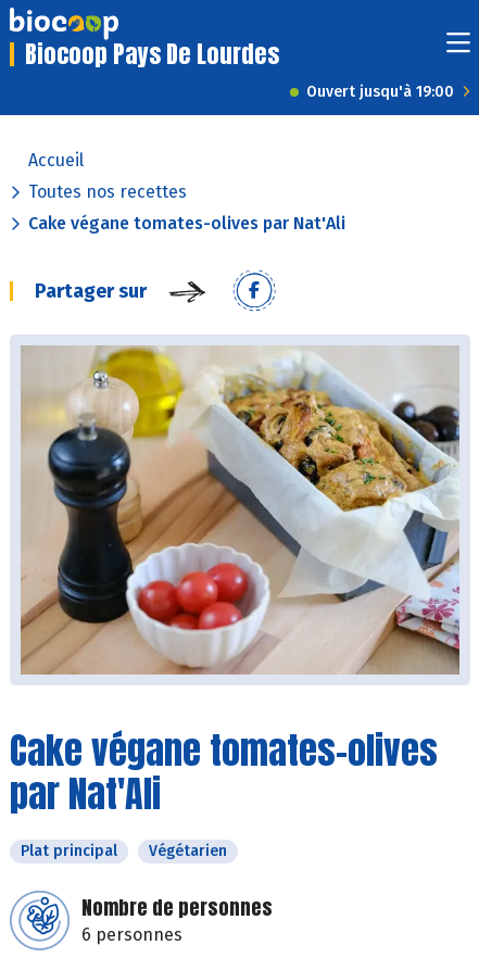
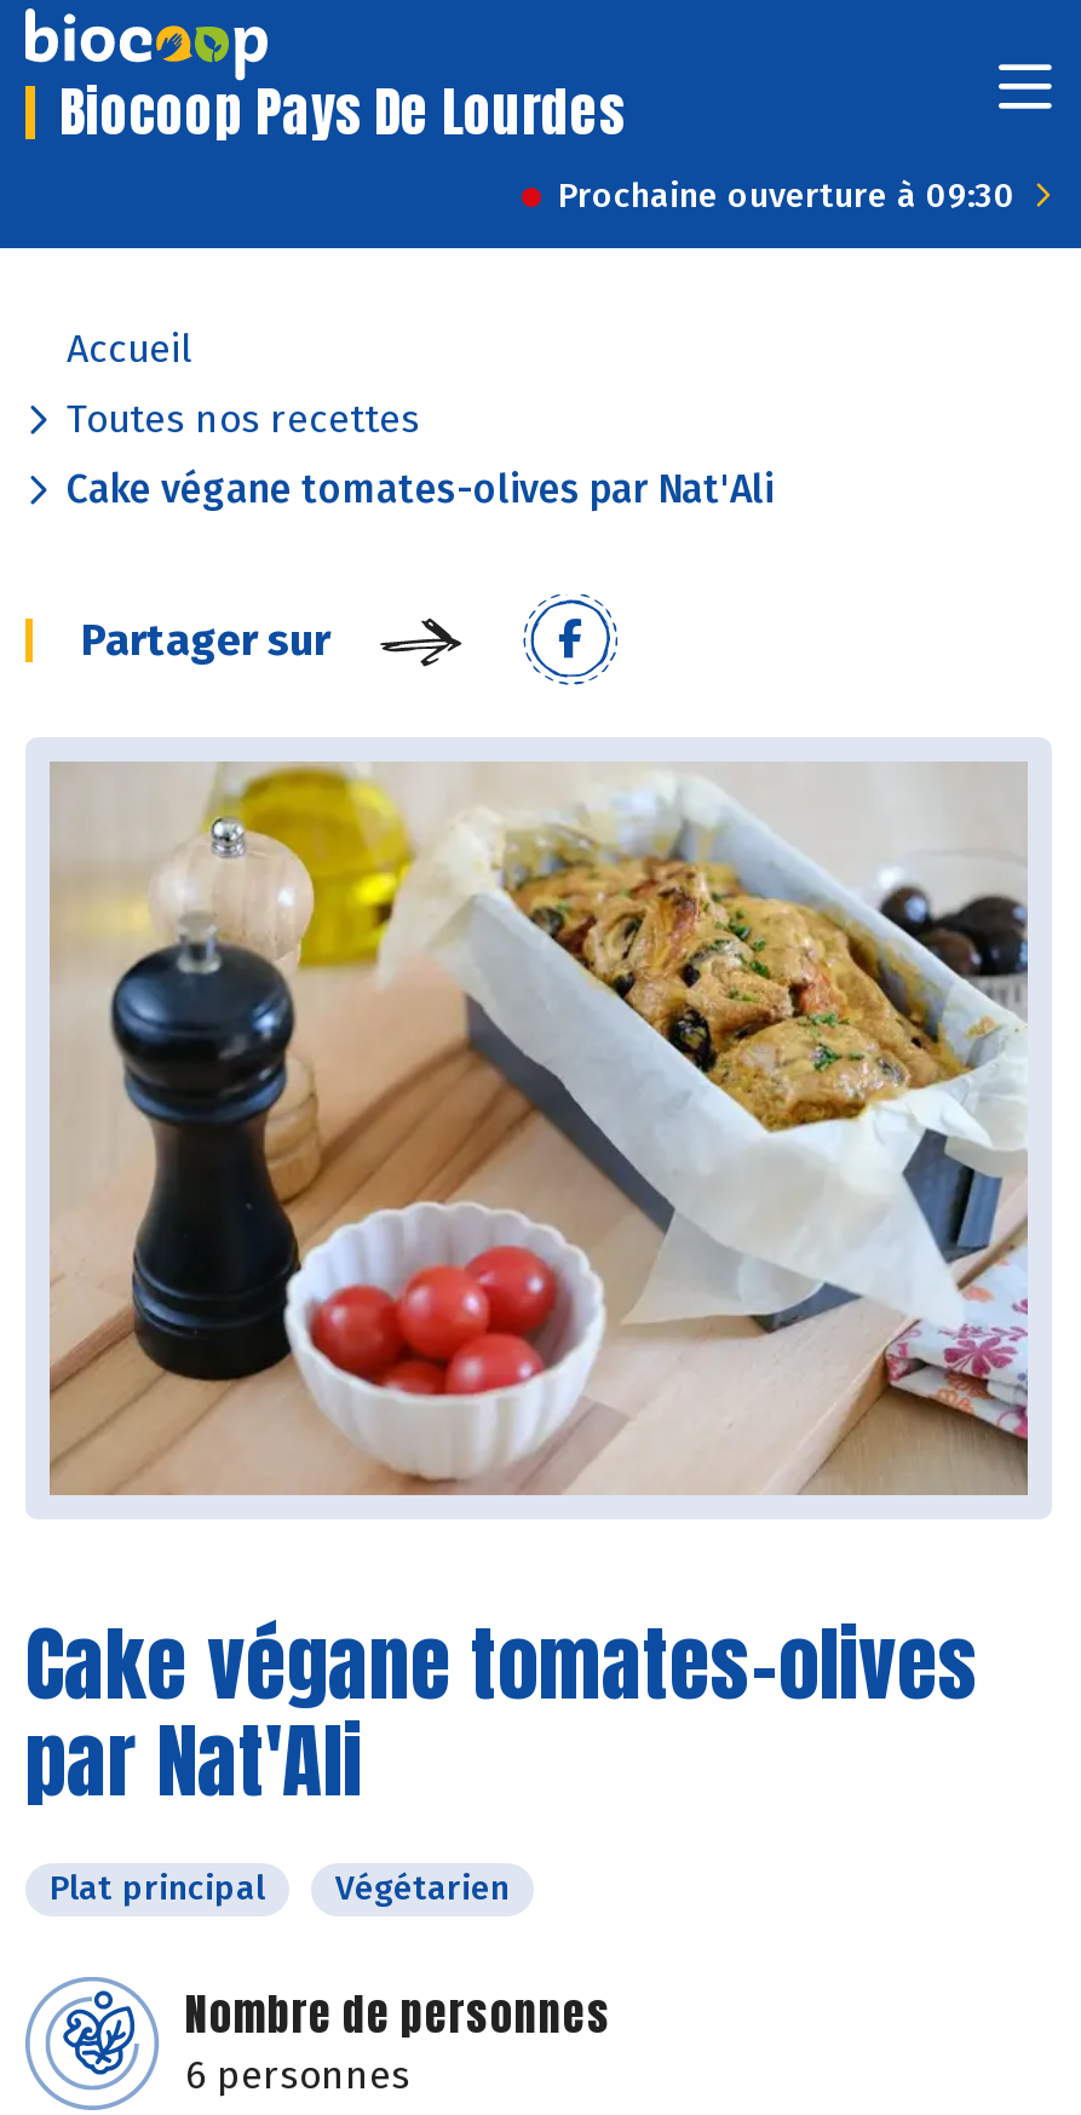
[306,83,454,101] Ouvert jusqu'à 19:00 -> [558,176,1016,217] Prochaine ouverture à 09:30

